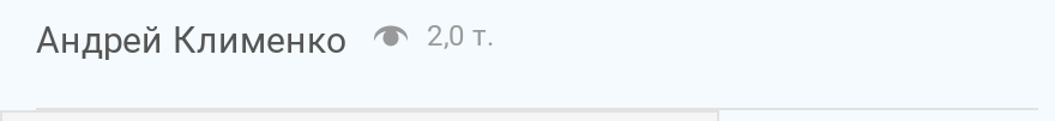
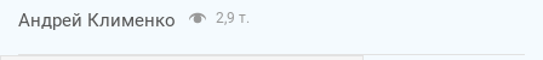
[427,18,494,52] 2,0 т. -> [216,9,250,26] 2,9 т.

